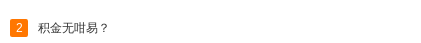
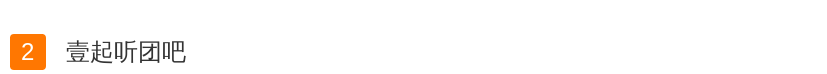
[38,21,110,35] 积金无咁易？ -> [66,38,186,66] 壹起听团吧

